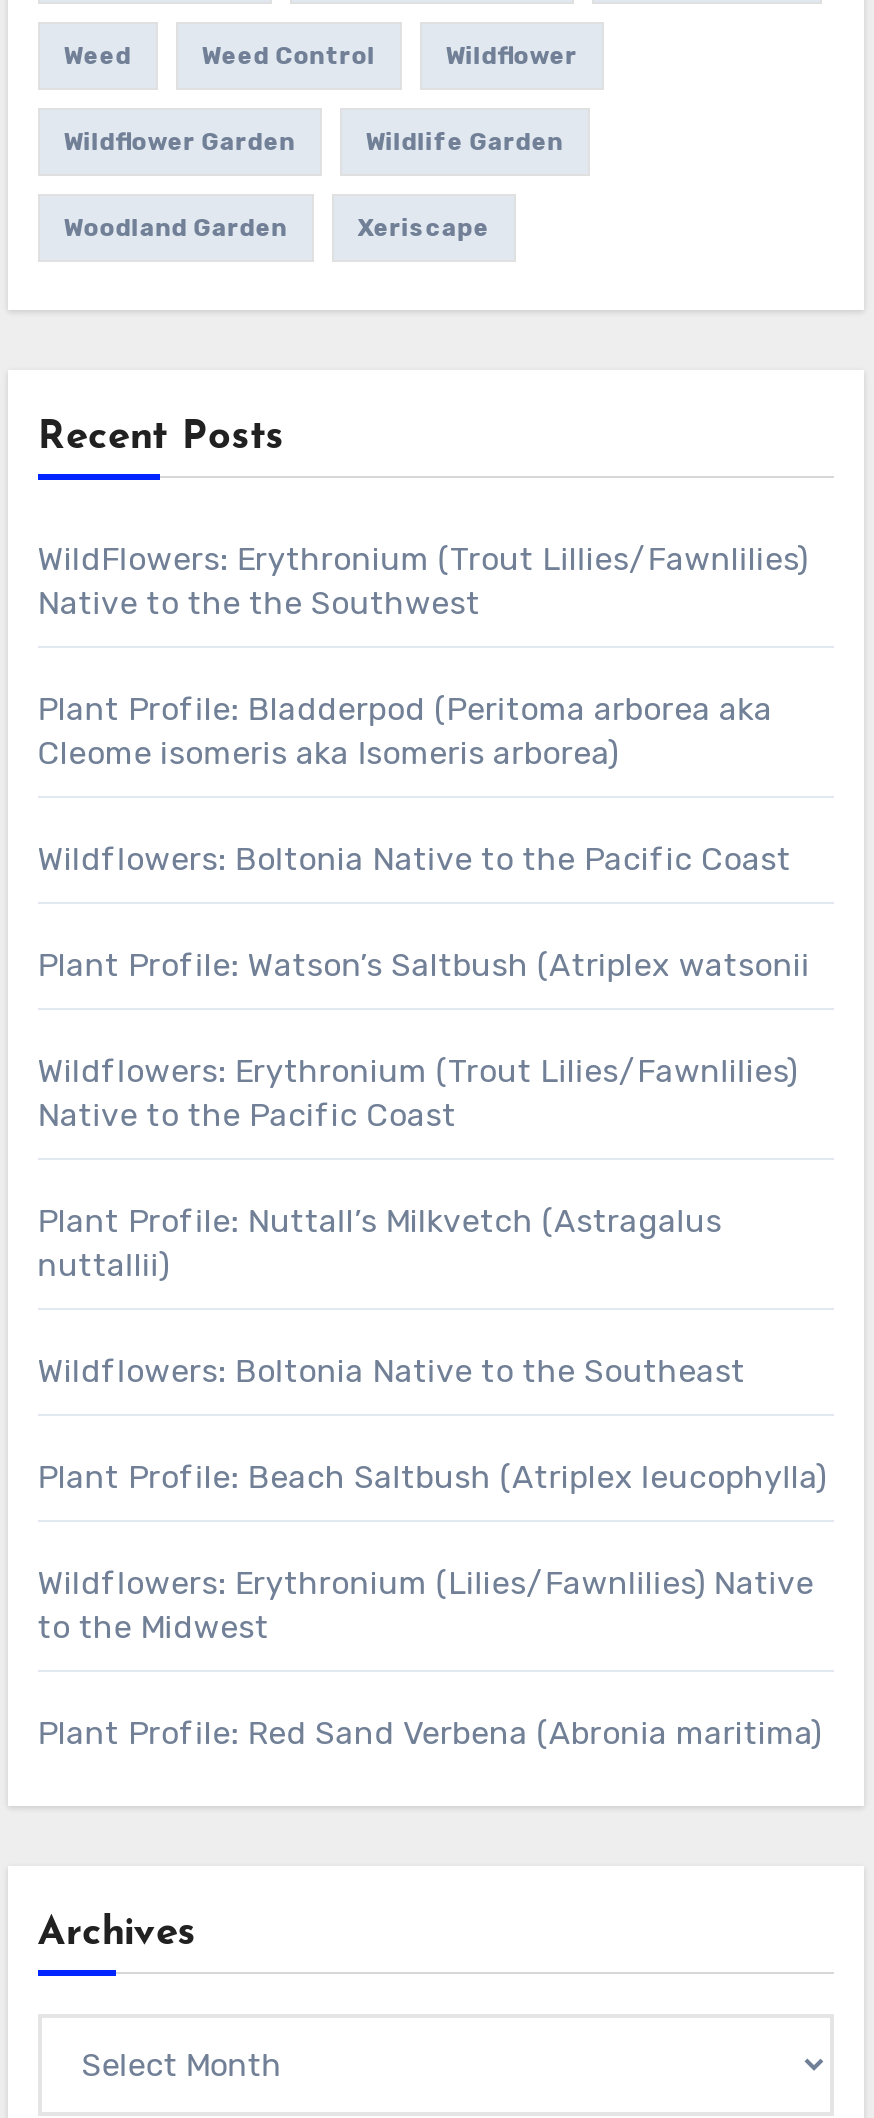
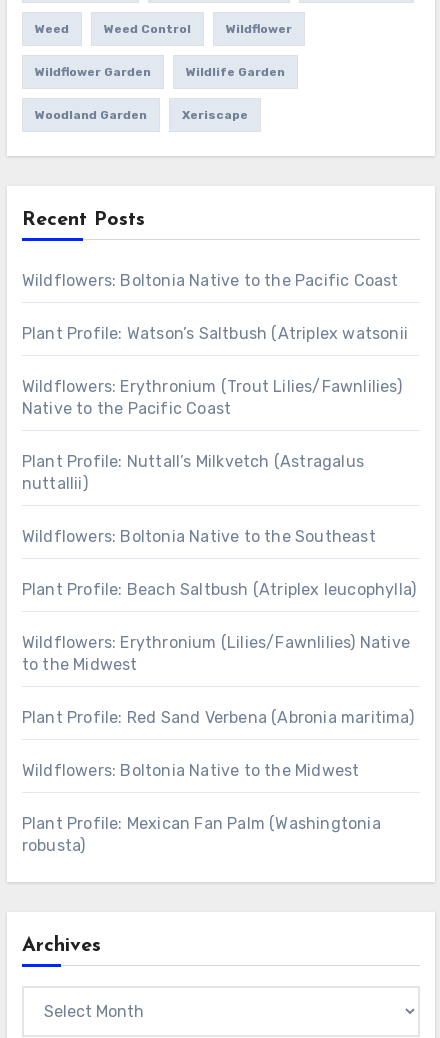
[38,540,808,772] WildFlowers: Erythronium (Trout Lillies/Fawnlilies) | Native to the the Southwest | Plant Profile: Bladderpod (Peritoma arborea aka | Cleome isomeris aka Isomeris arborea) -> none
moved [38,840,826,1752] -> [22,271,416,727]: Wildflowers: Boltonia Native to the Pacific Coast | Plant Profile: Watson’s Saltbush (Atriplex watsonii | Wildflowers: Erythronium (Trout Lilies/Fawnlilies) | ... | to the Midwest | Plant Profile: Red Sand Verbena (Abronia maritima)
none -> [22,761,381,855] Wildflowers: Boltonia Native to the Midwest | Plant Profile: Mexican Fan Palm (Washingtonia | robusta)

